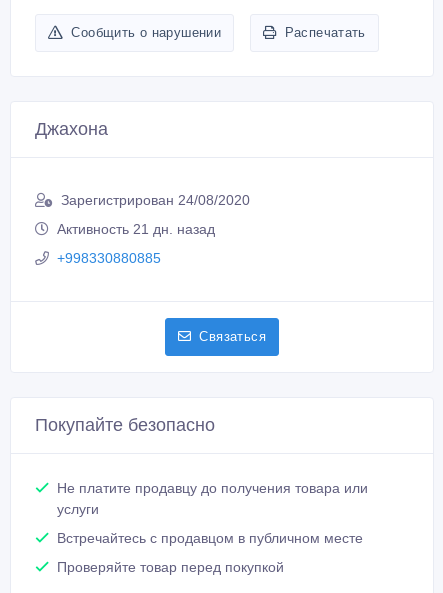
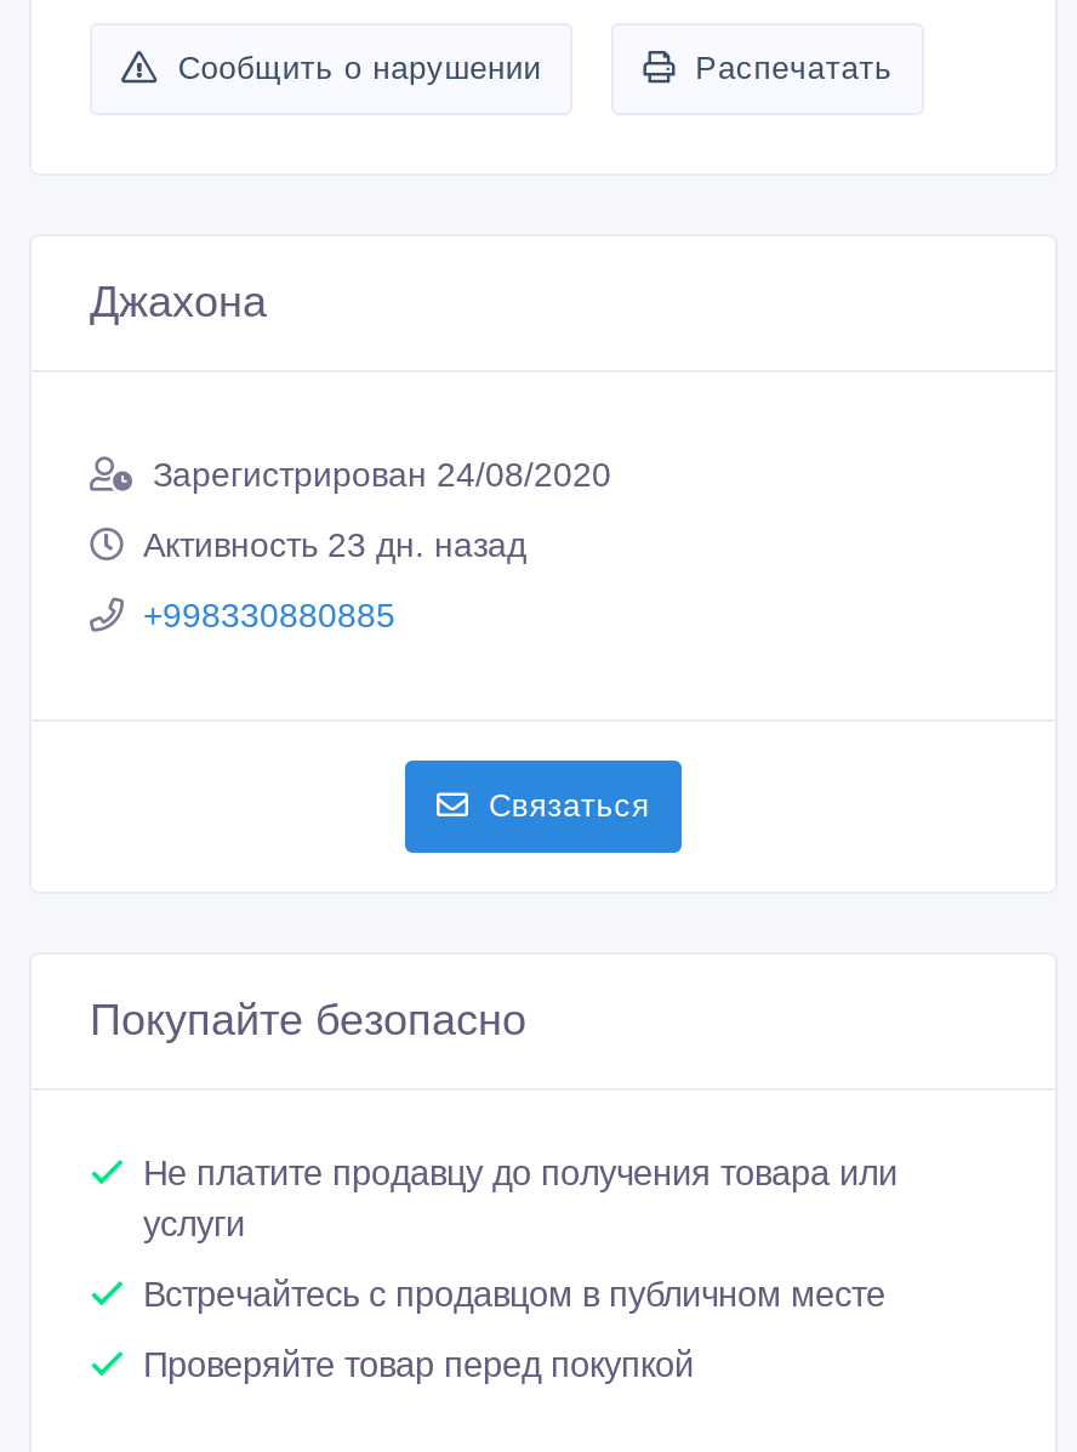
[57,221,215,237] Активность 21 дн. назад -> [143,525,526,563] Активность 23 дн. назад

